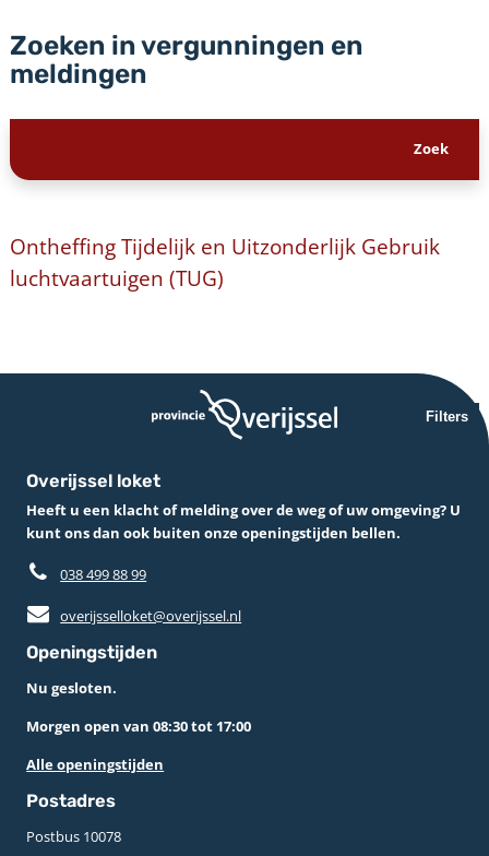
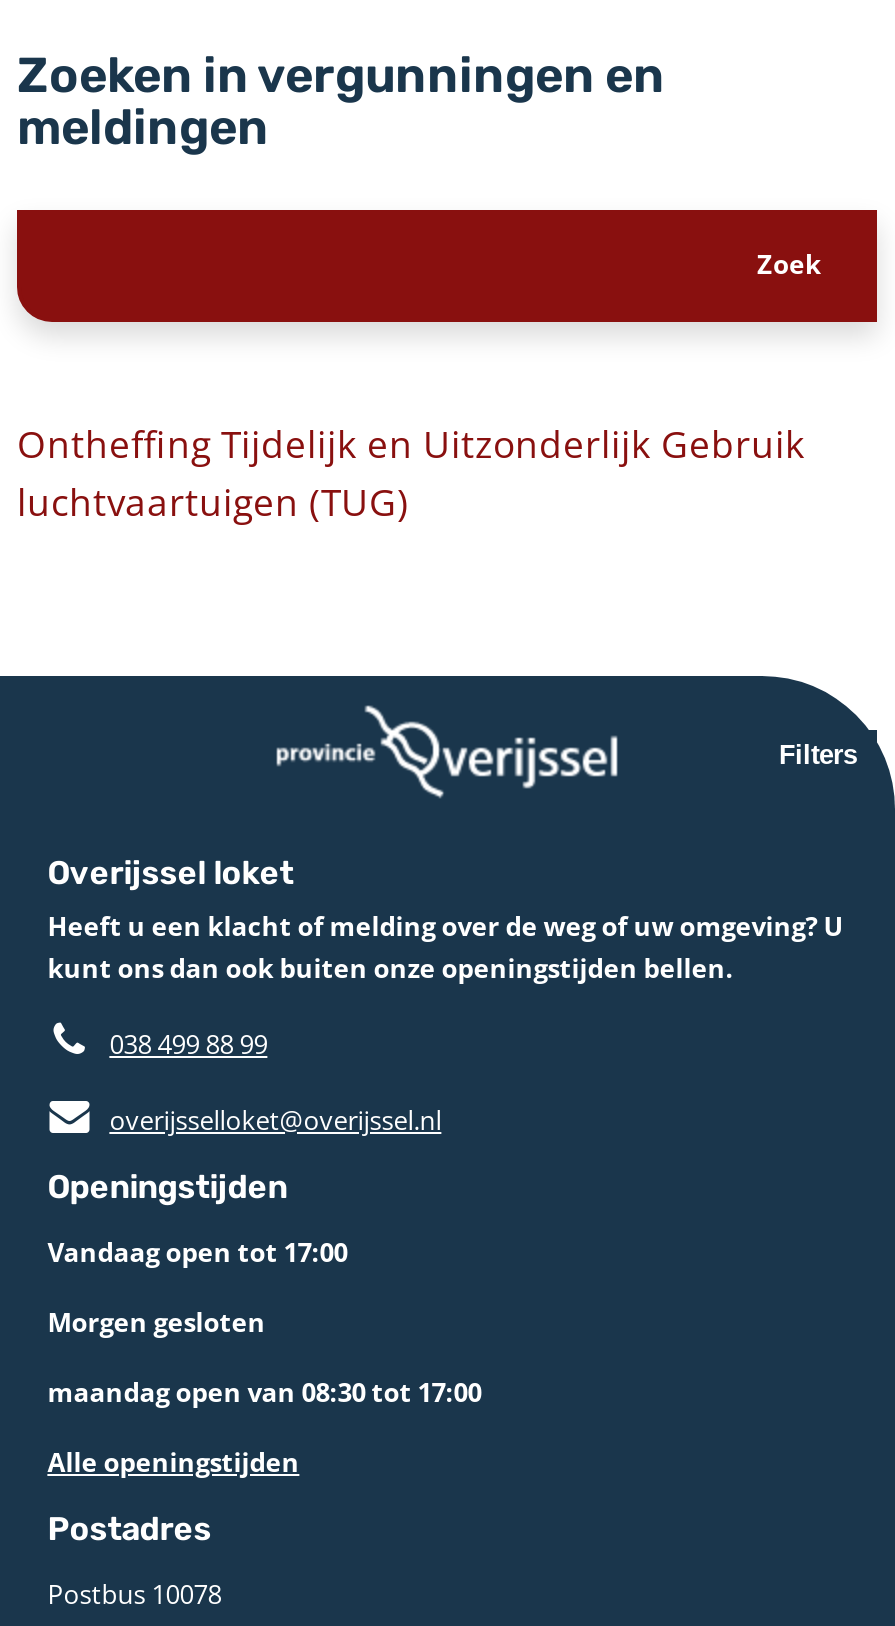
[26,678,251,736] Nu gesloten. | Morgen open van 08:30 tot 17:00 -> [47,1234,481,1410] Vandaag open tot 17:00 | Morgen gesloten | maandag open van 08:30 tot 17:00

